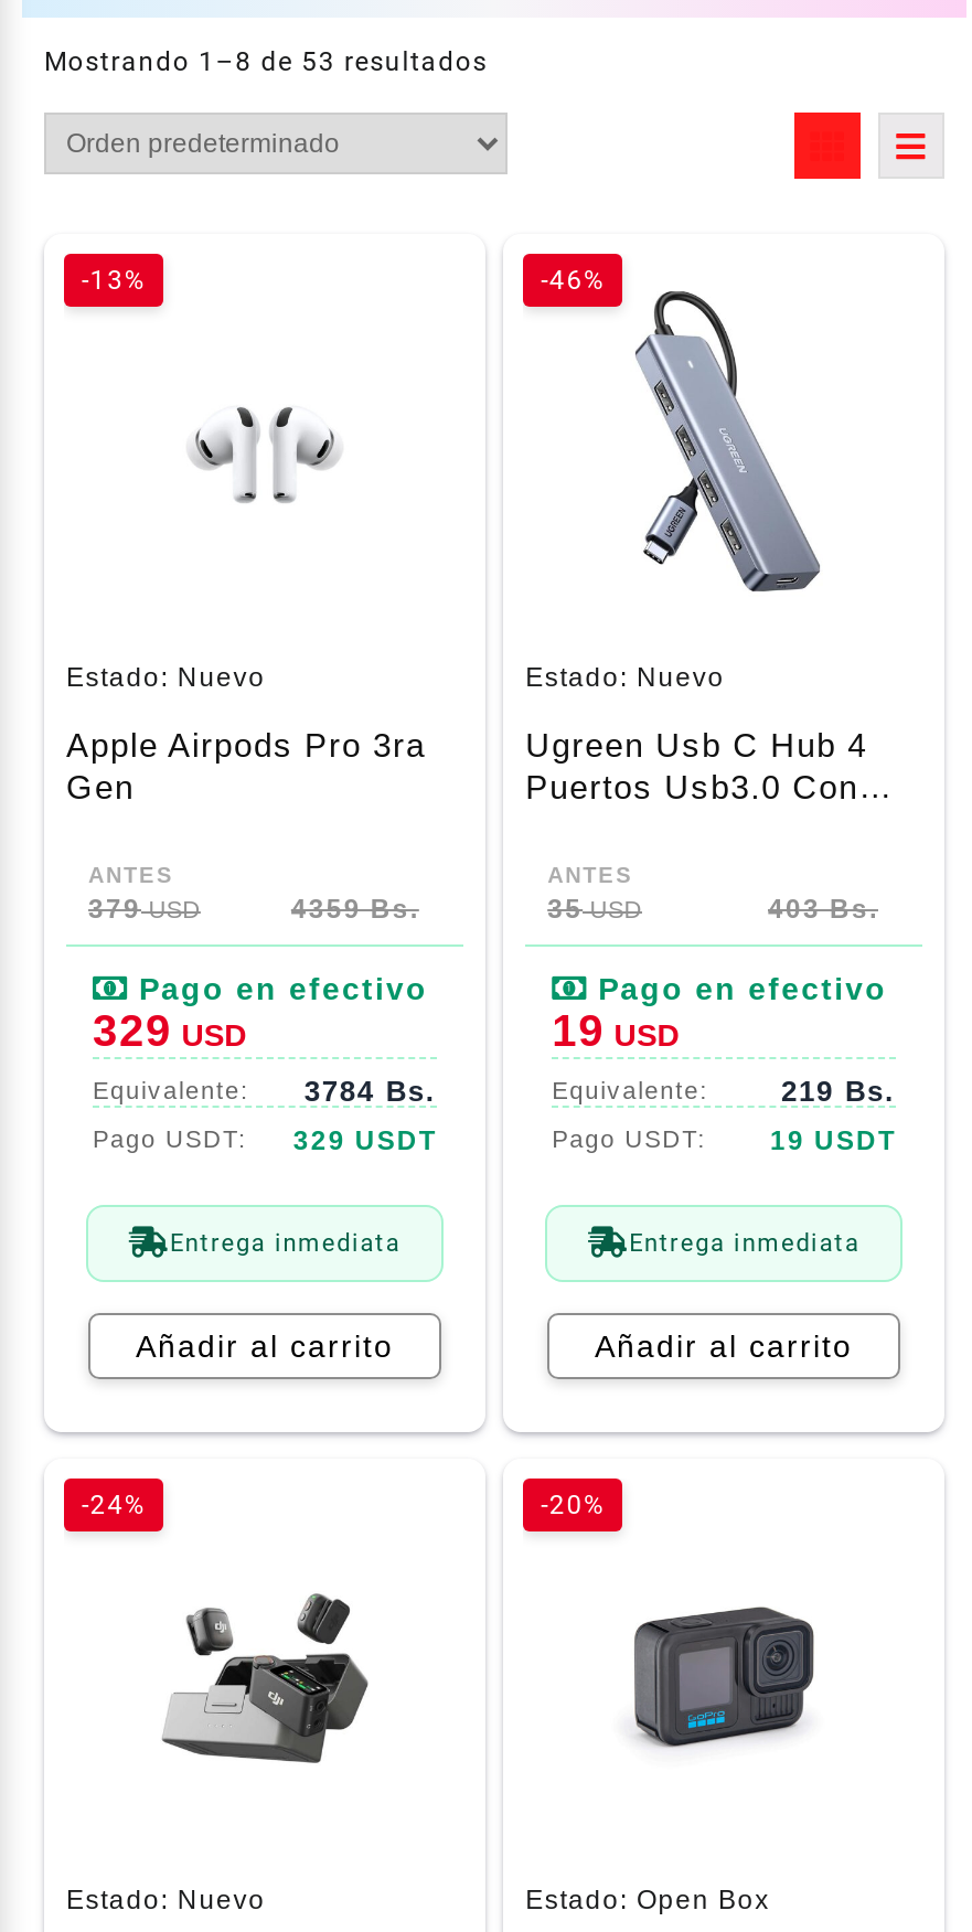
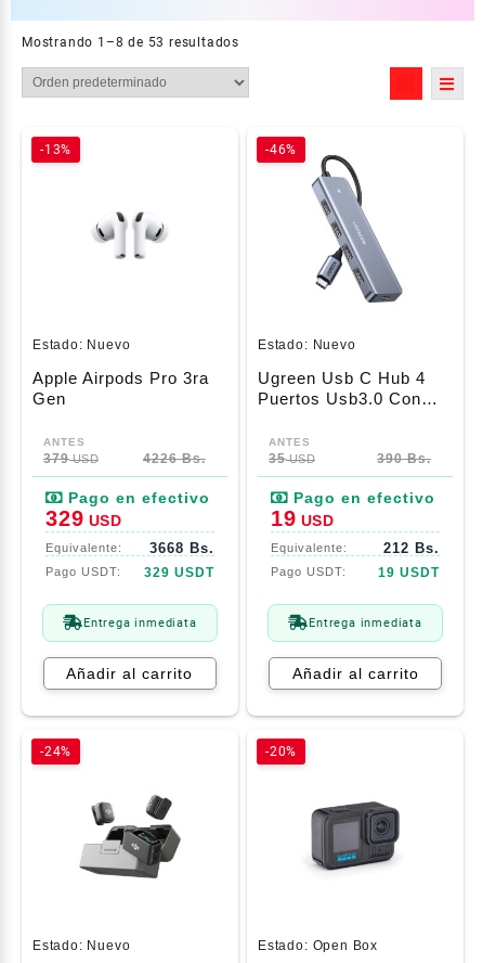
[291,893,419,924] 4359 Bs. -> [143,451,206,466] 4226 Bs.
[768,893,878,924] 403 Bs. -> [377,451,431,466] 390 Bs.
[304,1074,437,1107] 3784 Bs. -> [149,540,214,556] 3668 Bs.
[781,1074,896,1107] 219 Bs. -> [383,540,440,556] 212 Bs.

